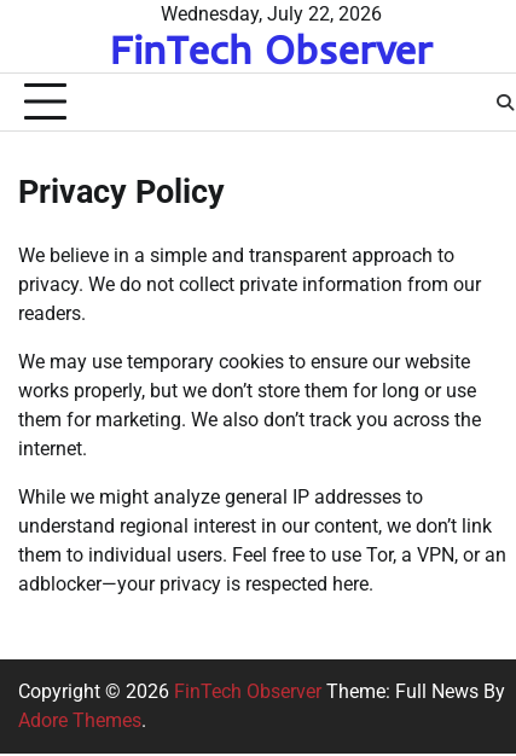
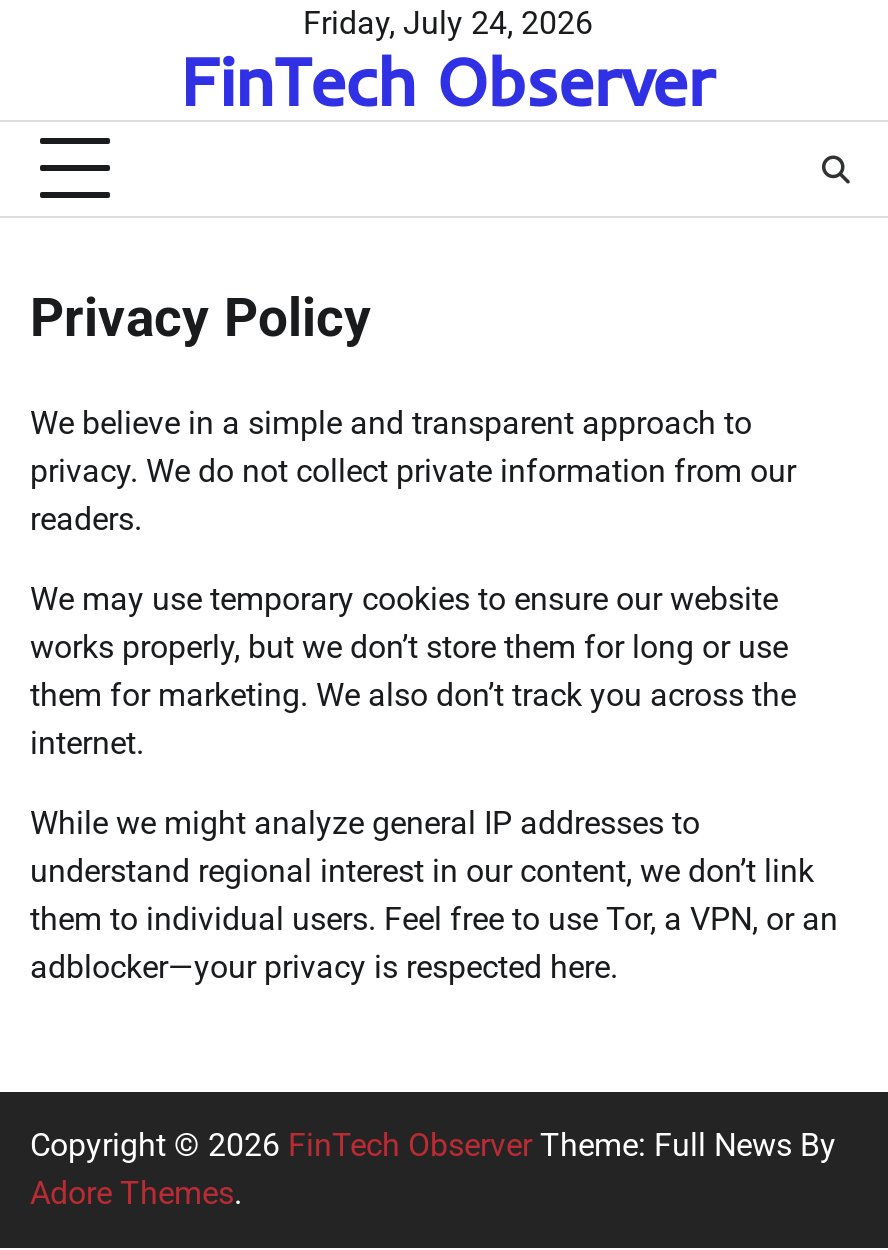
[160,2,381,25] Wednesday, July 22, 2026 -> [303,4,593,42] Friday, July 24, 2026

